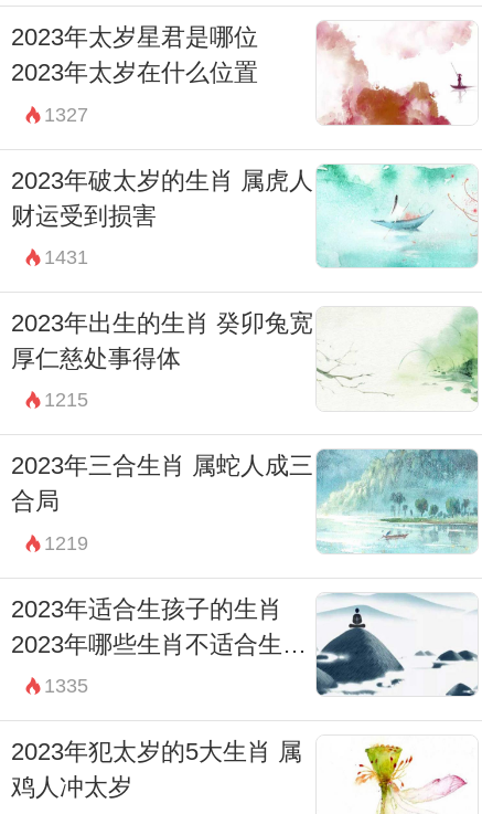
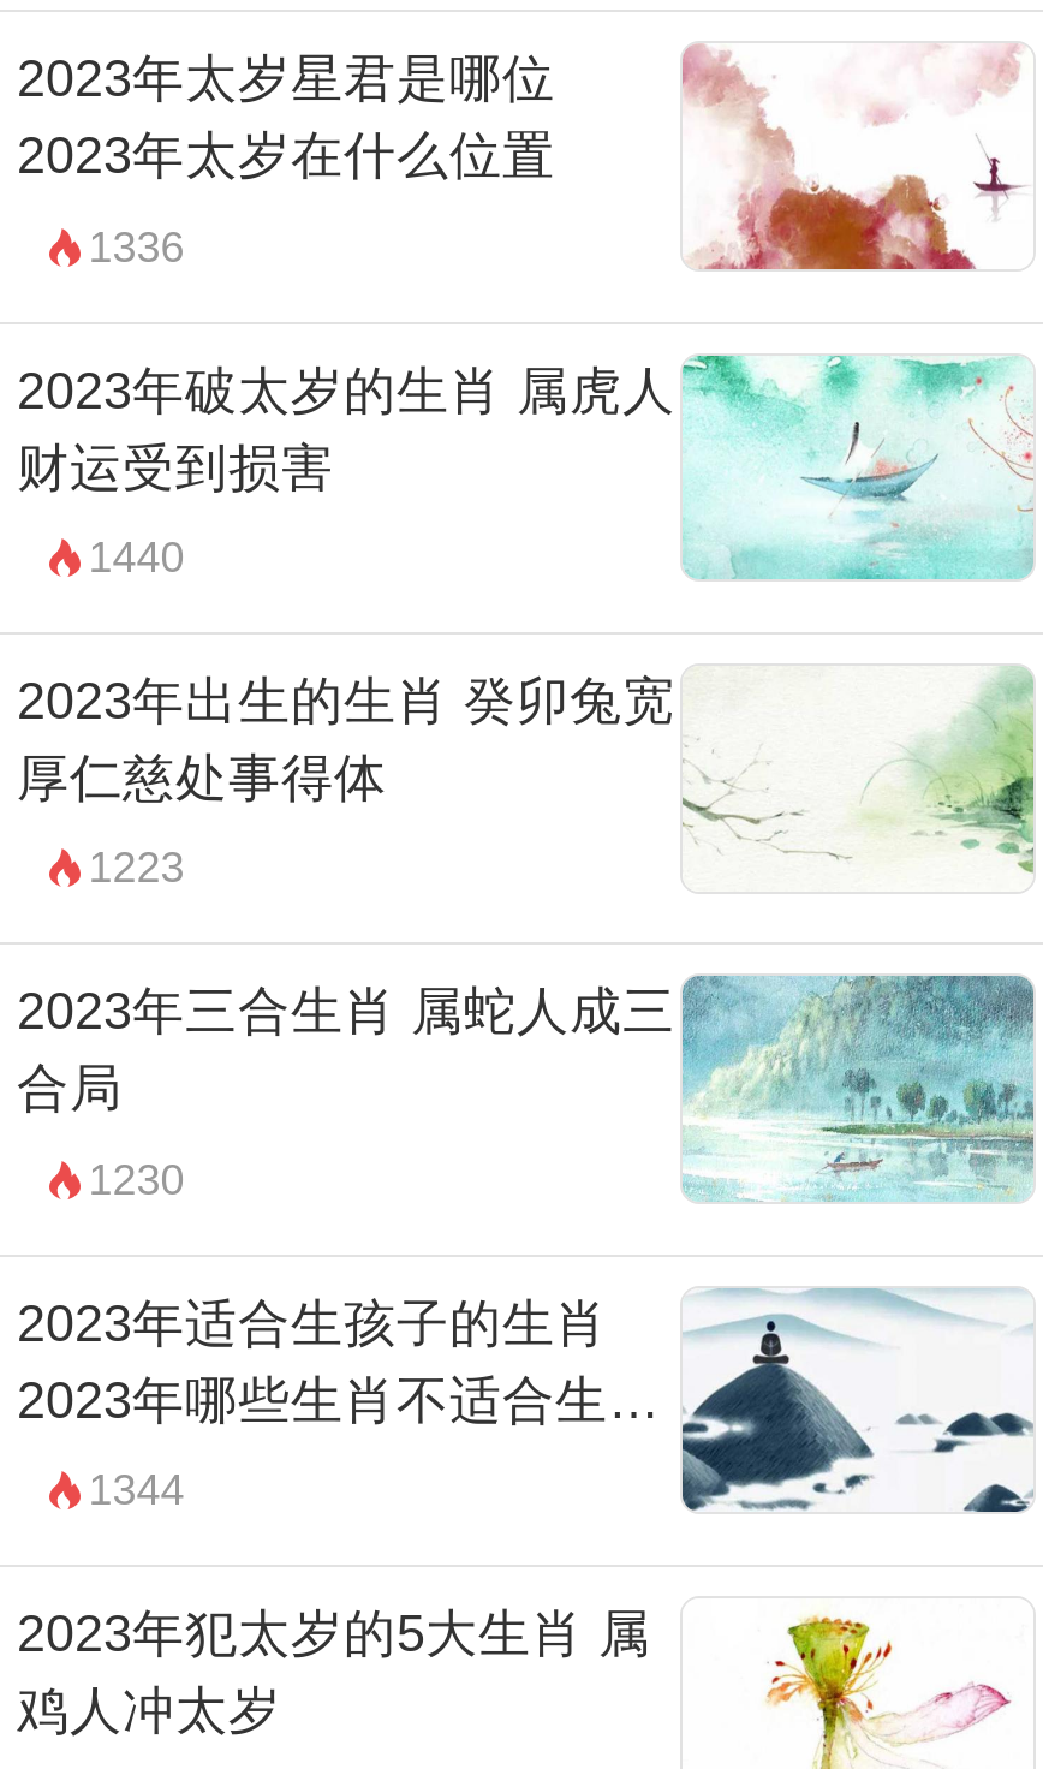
[44,103,88,126] 1327 -> [88,223,185,271] 1336
[44,246,88,268] 1431 -> [88,534,185,582] 1440
[44,389,88,411] 1215 -> [88,845,185,893] 1223
[44,532,88,554] 1219 -> [88,1156,185,1204] 1230
[11,667,88,697] 子 1335 -> [17,1449,185,1515] 子 1344

